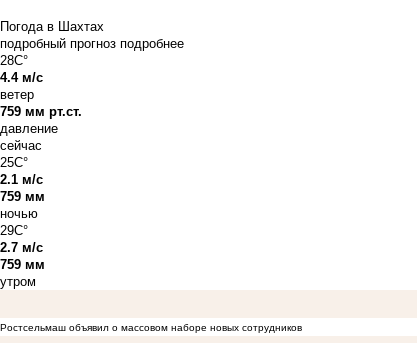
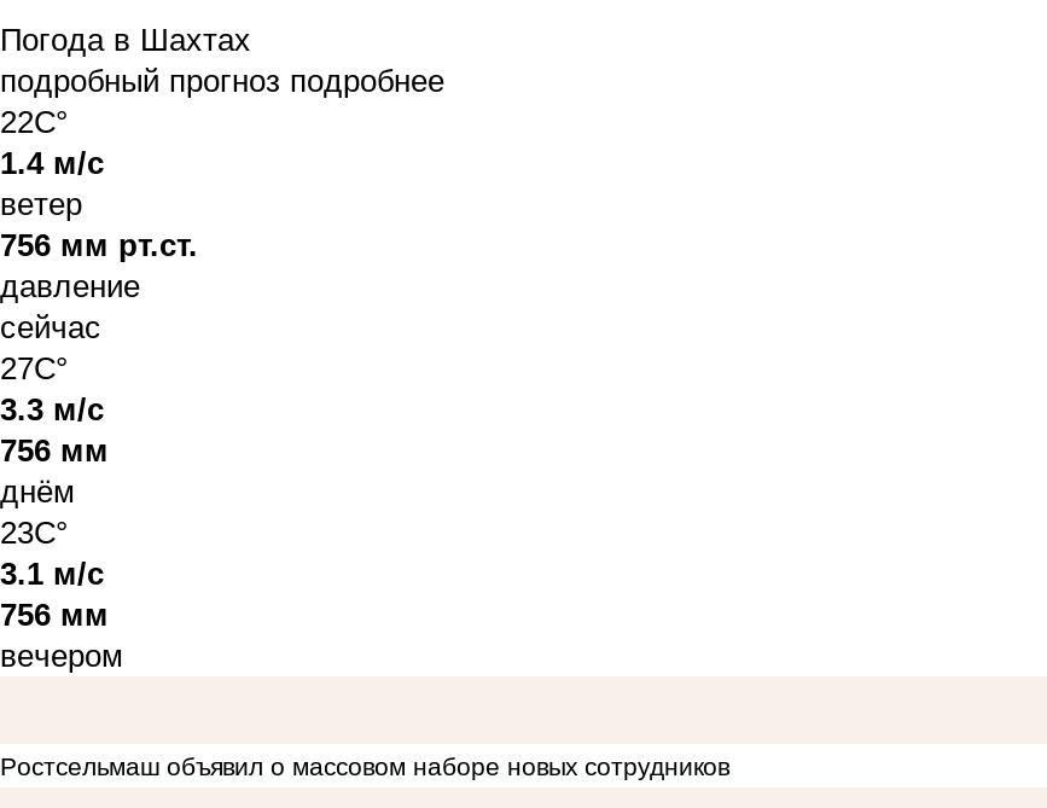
[0,53,43,85] 28C° | 4.4 м/с -> [0,105,104,182] 22C° | 1.4 м/с
[0,104,82,119] 759 мм рт.ст. -> [0,228,198,264] 756 мм рт.ст.
[0,155,45,289] 25C° | 2.1 м/с | 759 мм | ночью | 29C° | 2.7 м/с | 759 мм | утром -> [0,351,123,675] 27C° | 3.3 м/с | 756 мм | днём | 23C° | 3.1 м/с | 756 мм | вечером

